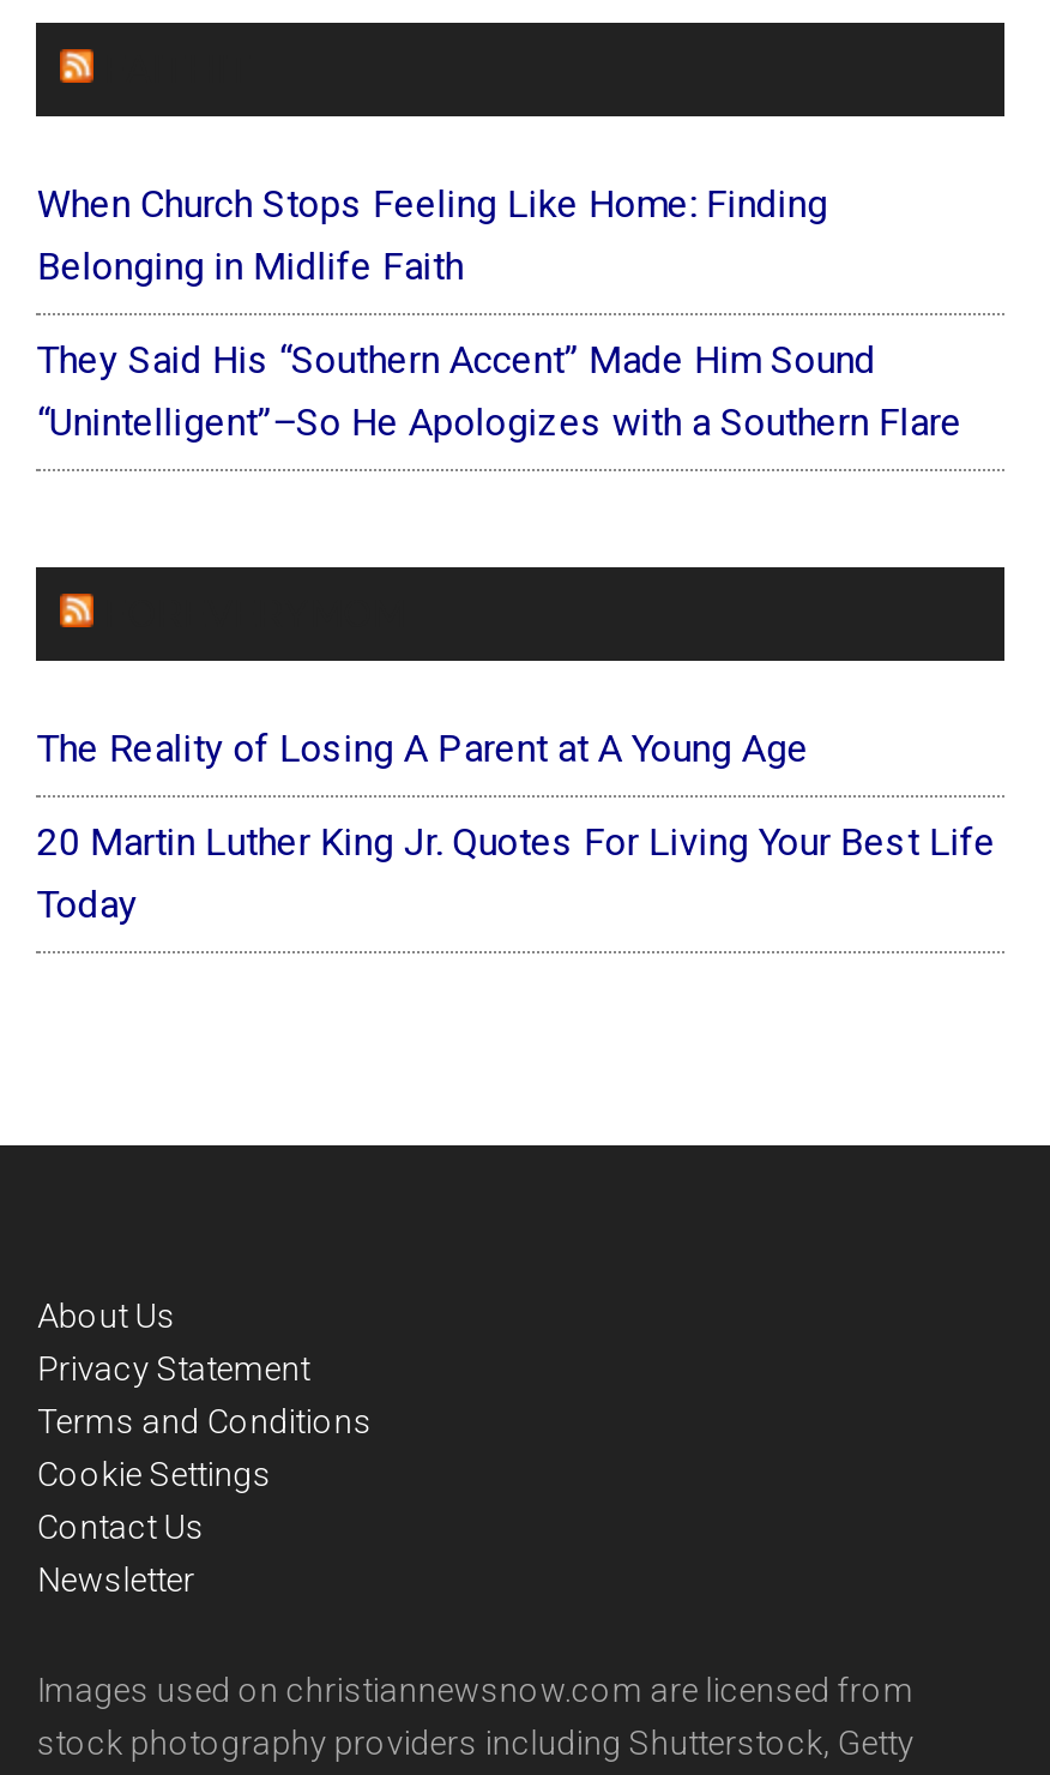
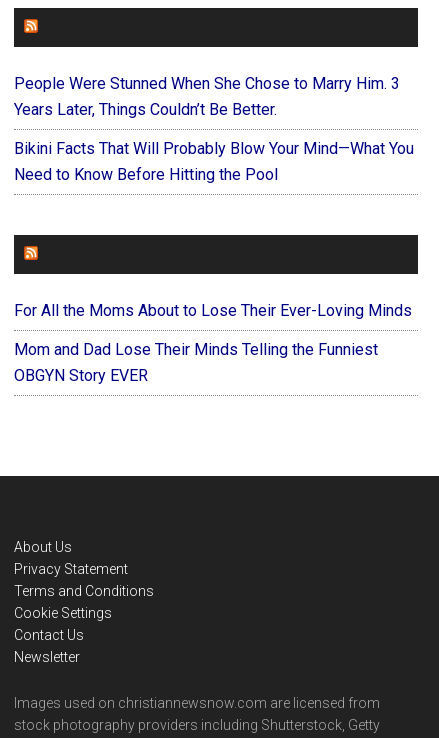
[37,183,828,290] When Church Stops Feeling Like Home: Finding | Belonging in Midlife Faith -> [14,74,400,119] People Were Stunned When She Chose to Marry Him. 3 | Years Later, Things Couldn’t Be Better.
[37,338,962,446] They Said His “Southern Accent” Made Him Sound | “Unintelligent”–So He Apologizes with a Southern Flare -> [14,139,414,184] Bikini Facts That Will Probably Blow Your Mind—What You | Need to Know Before Hitting the Pool
[37,727,809,773] The Reality of Losing A Parent at A Young Age -> [14,301,412,320] For All the Moms About to Lose Their Ever-Loving Minds
[37,821,996,929] 20 Martin Luther King Jr. Quotes For Living Your Best Life | Today -> [14,340,378,385] Mom and Dad Lose Their Minds Telling the Funniest | OBGYN Story EVER

